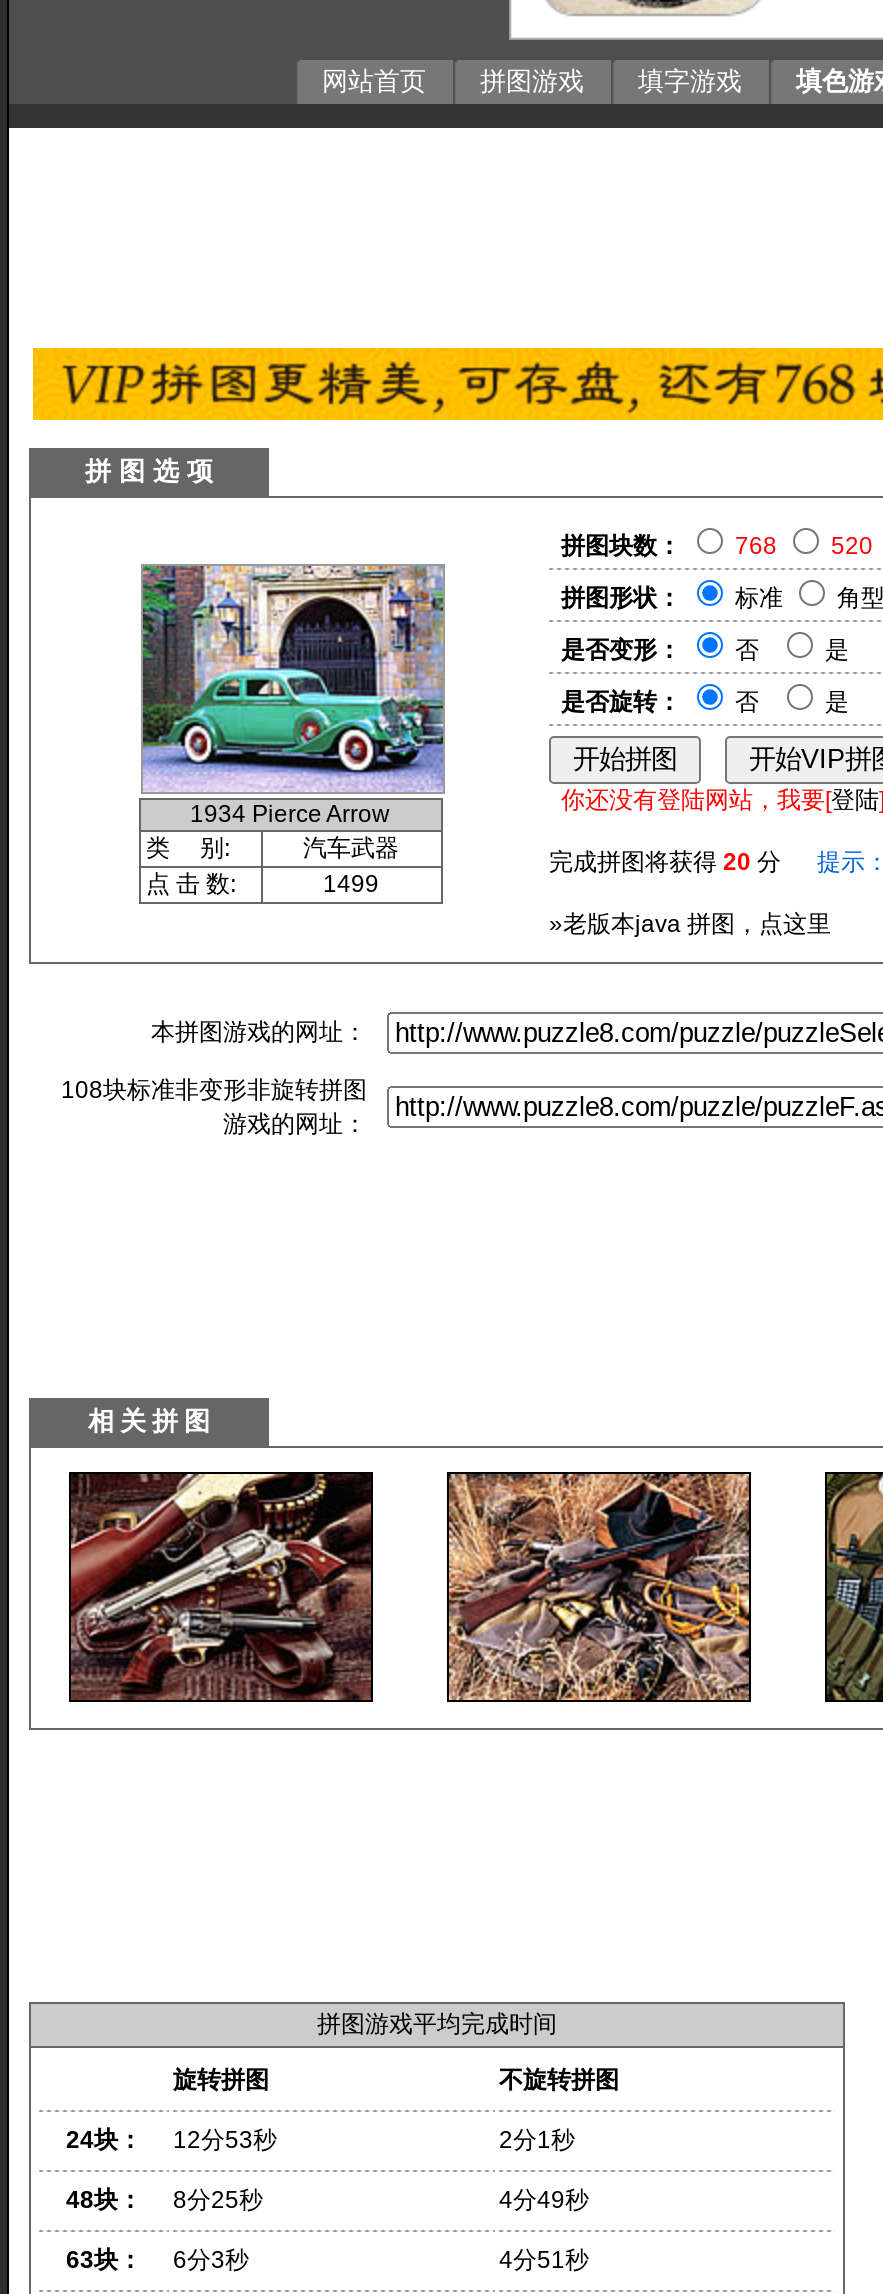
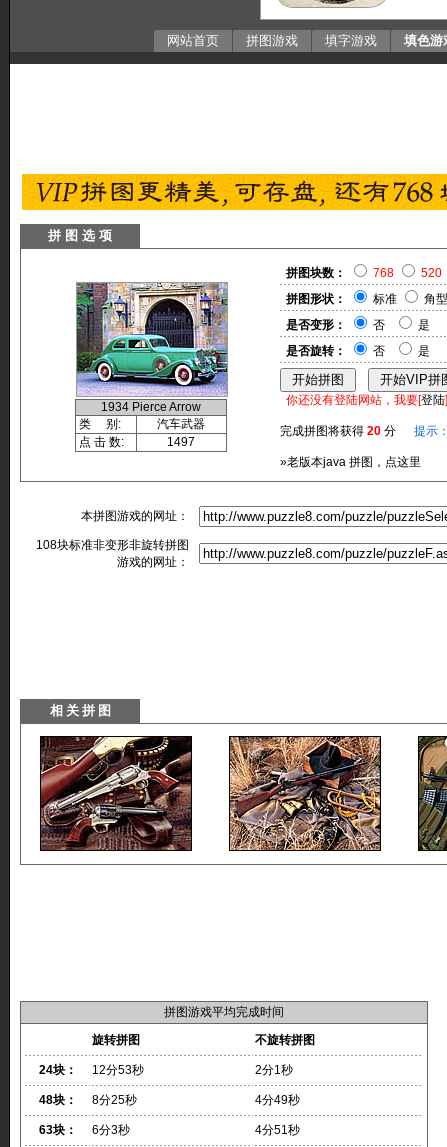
[323,870,379,898] 1499 -> [167,435,195,449] 1497

